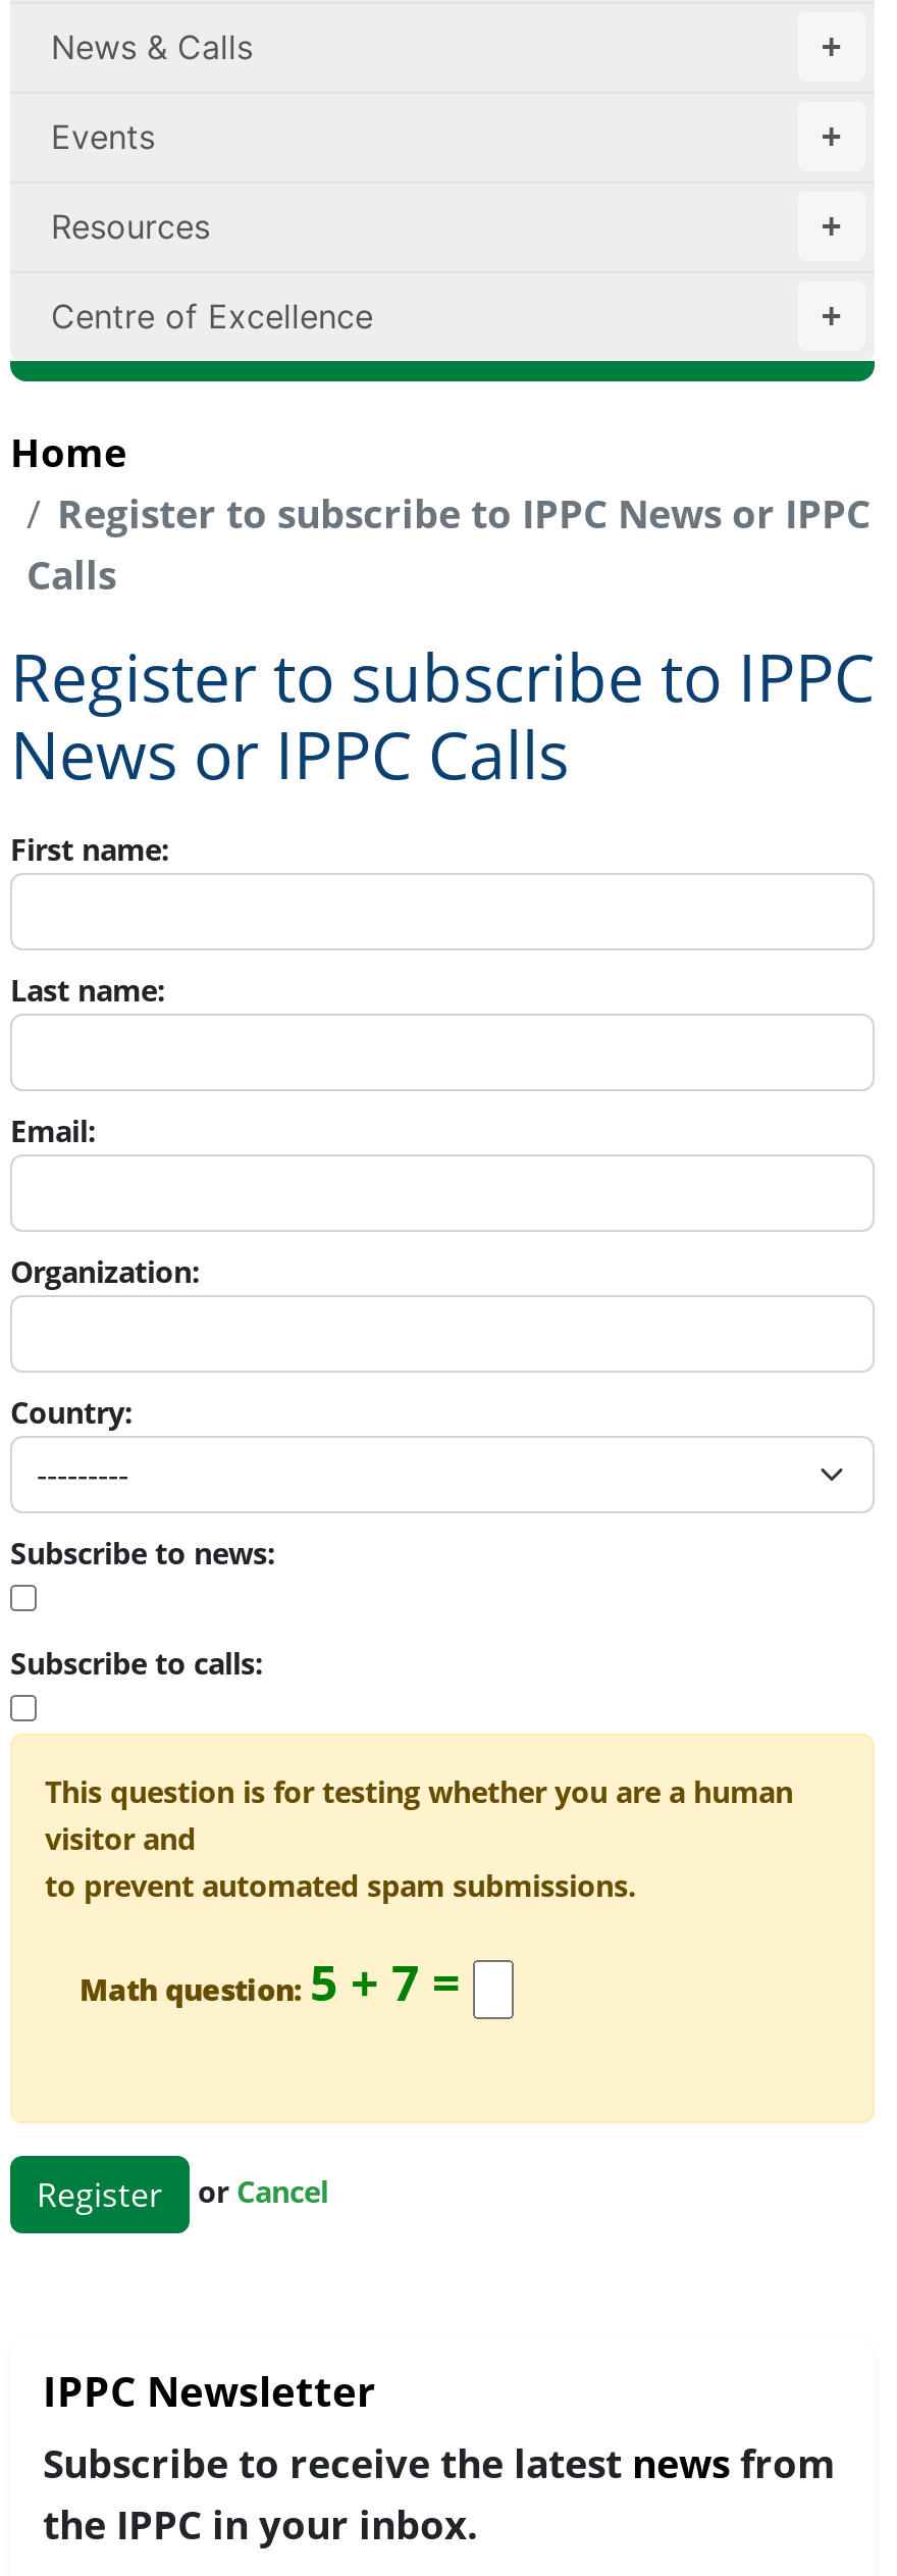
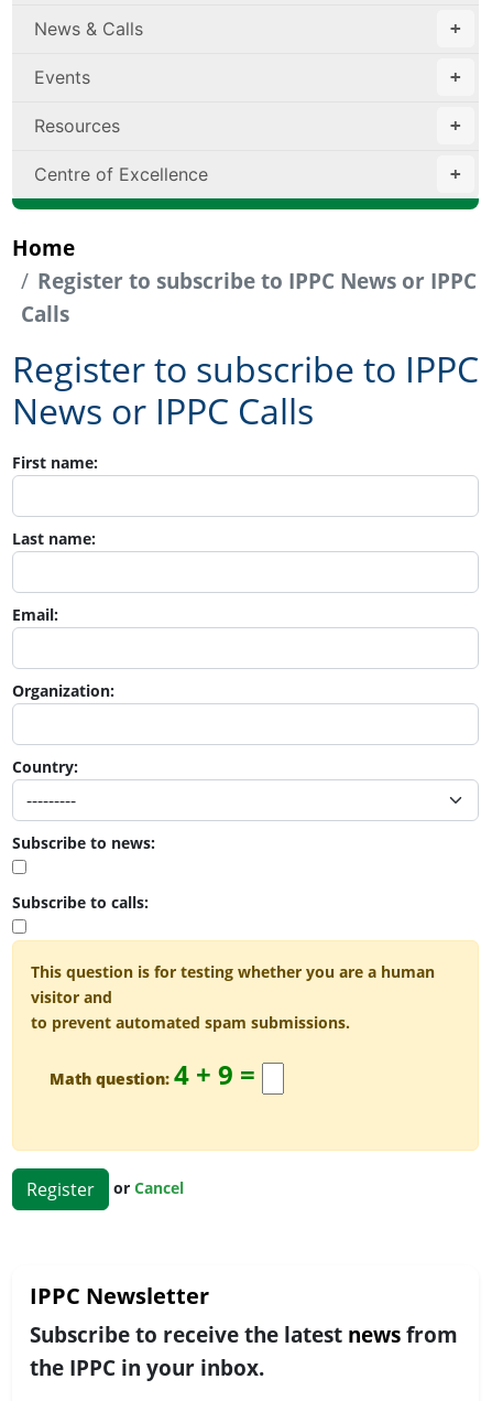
[80,1947,473,2015] Math question: 5 + 7 = -> [50,1056,262,1092] Math question: 4 + 9 =

